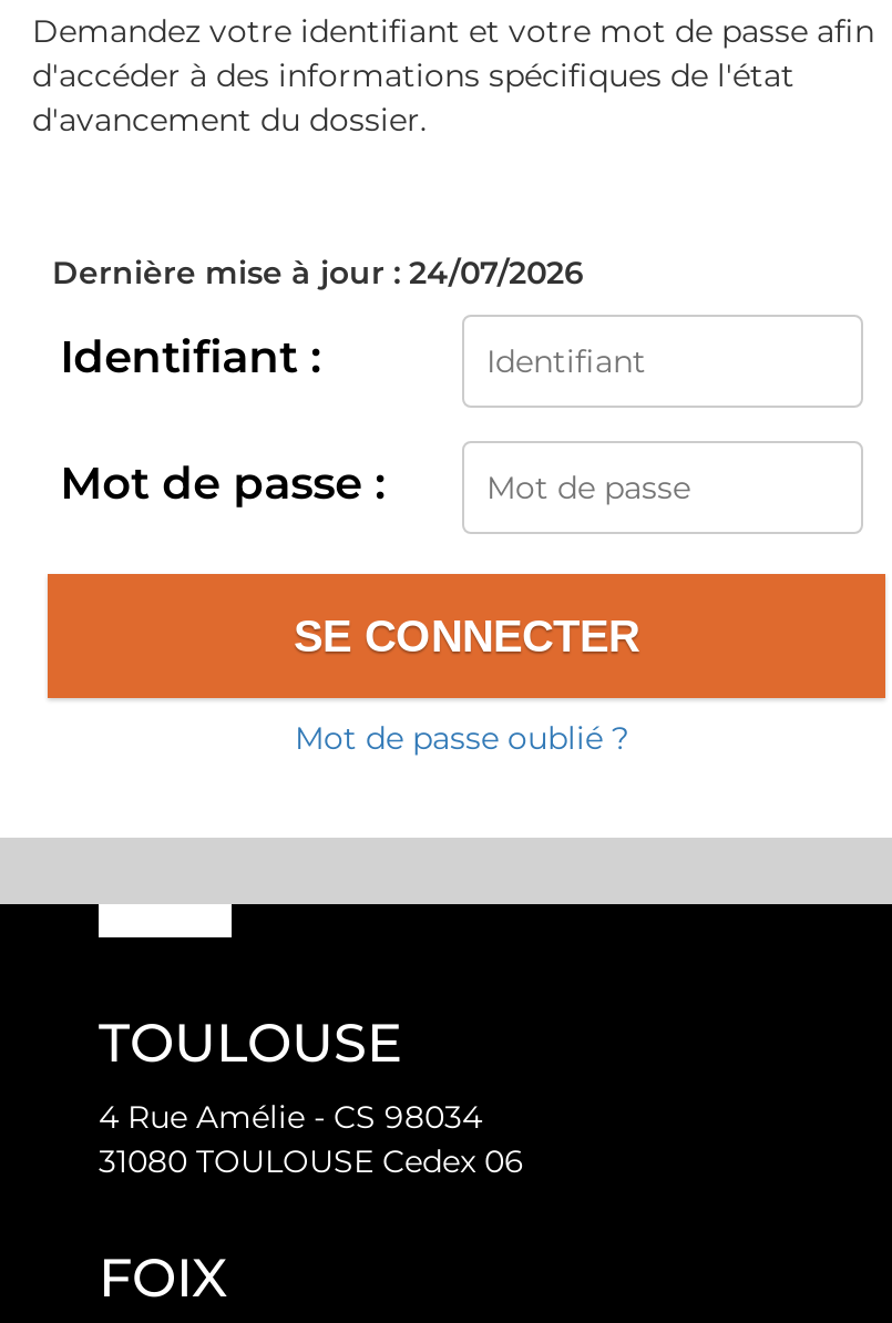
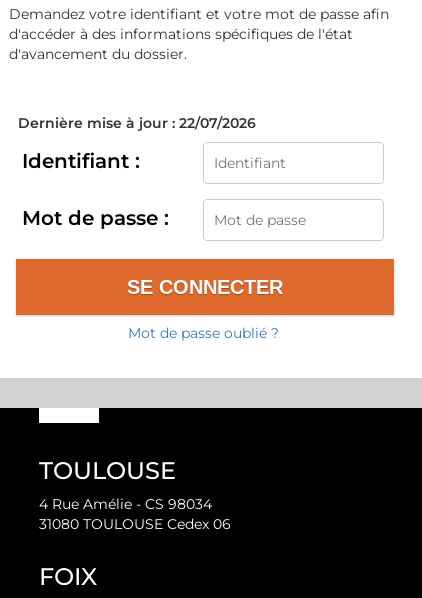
[52,253,584,293] Dernière mise à jour : 24/07/2026 -> [18,114,256,132] Dernière mise à jour : 22/07/2026

